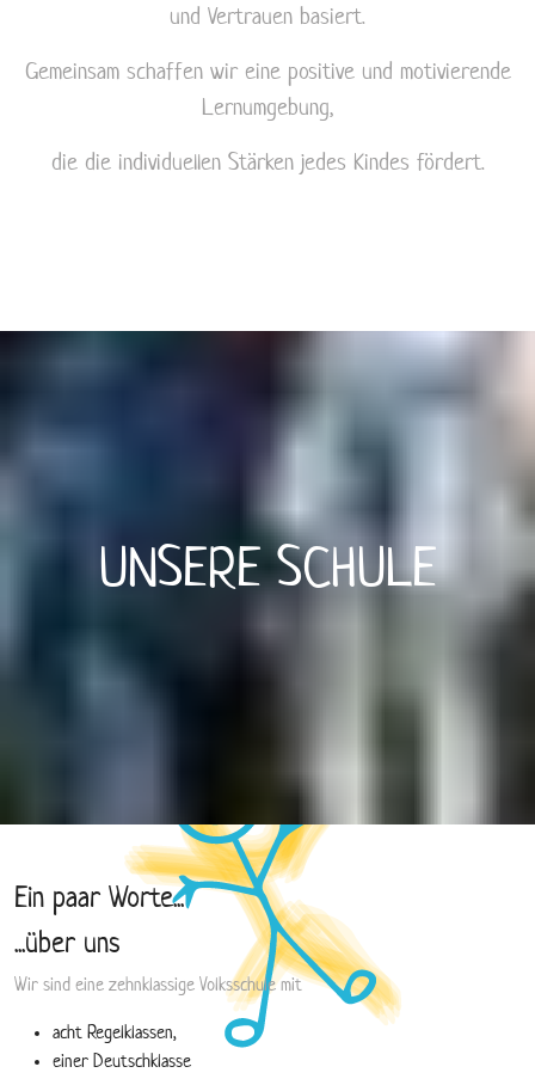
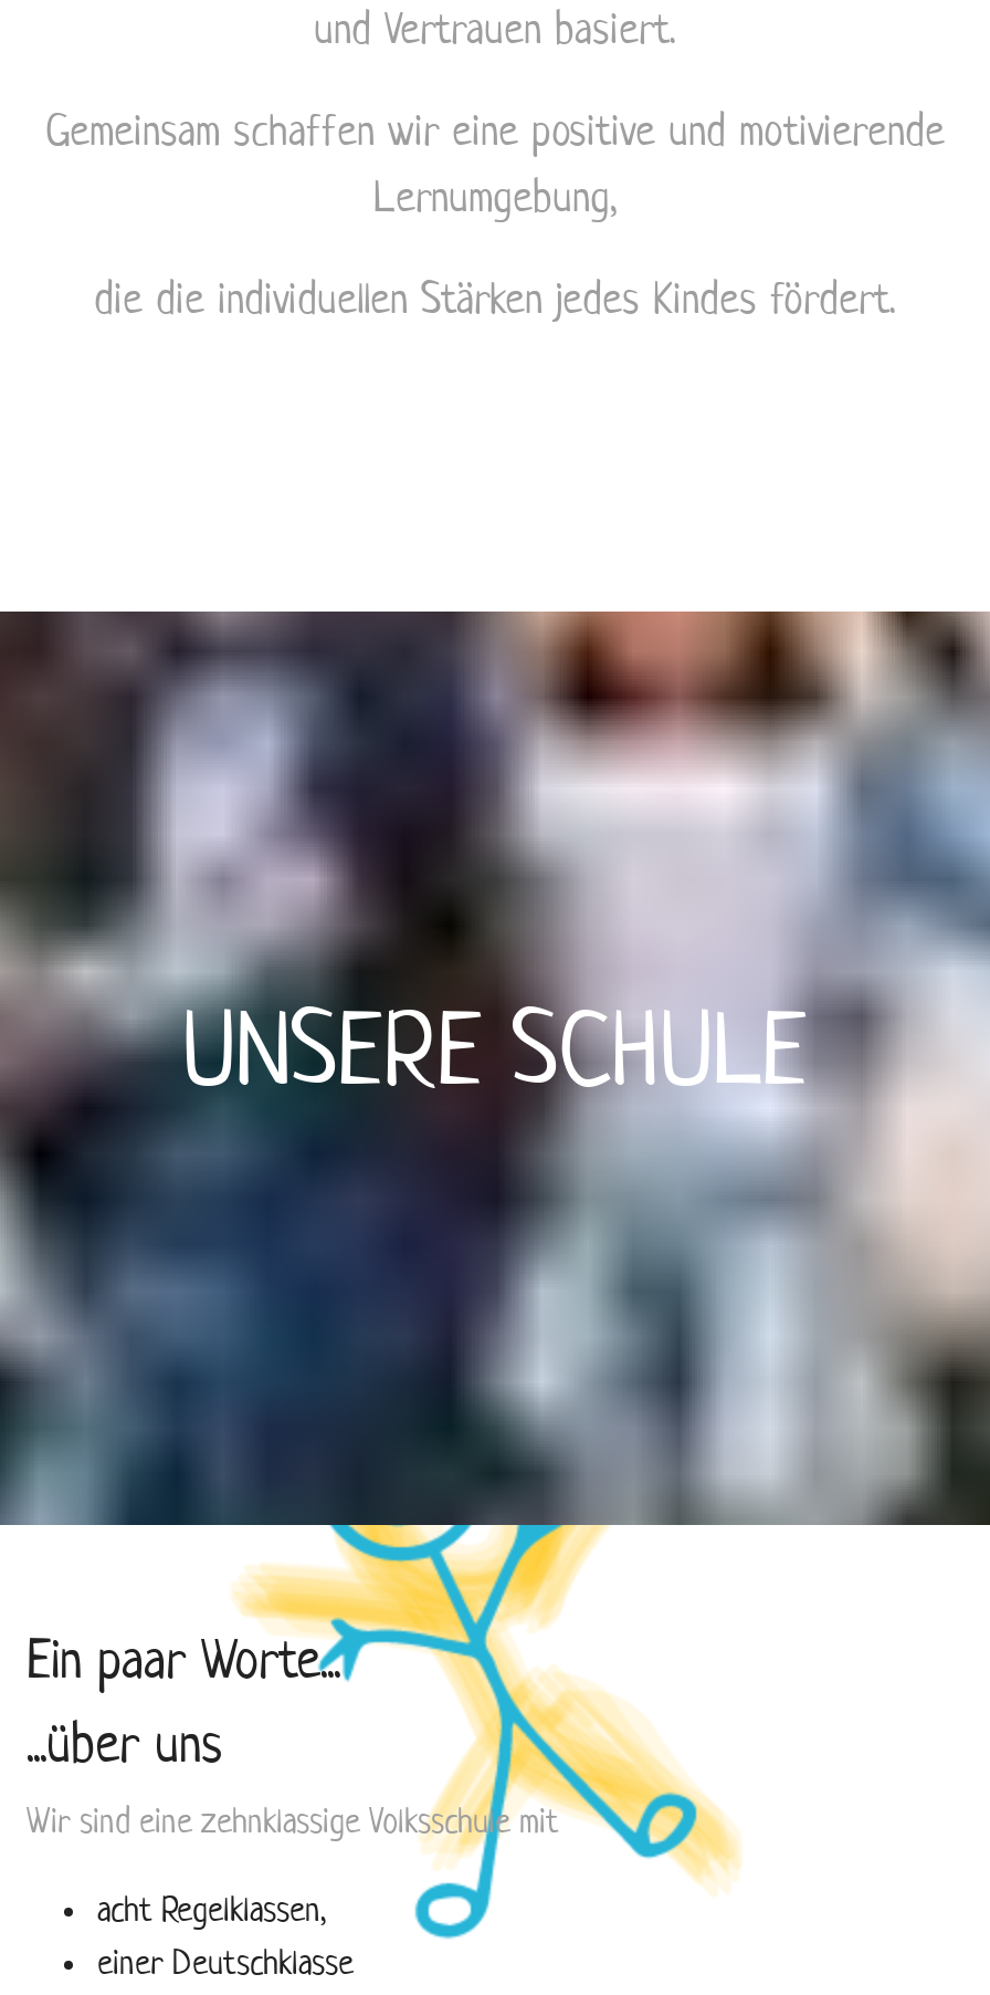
[4,330,531,826] [image] -> [7,609,983,1527] [image]

